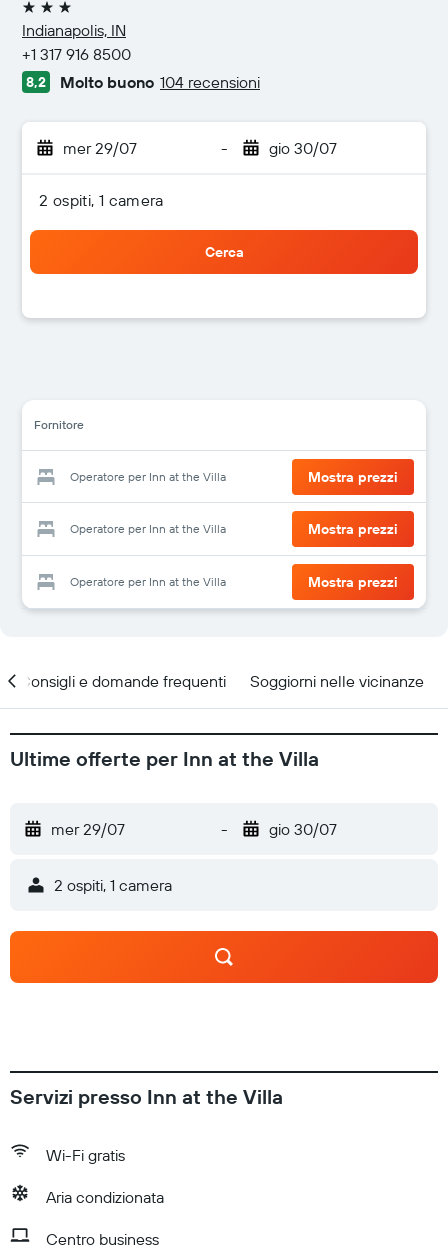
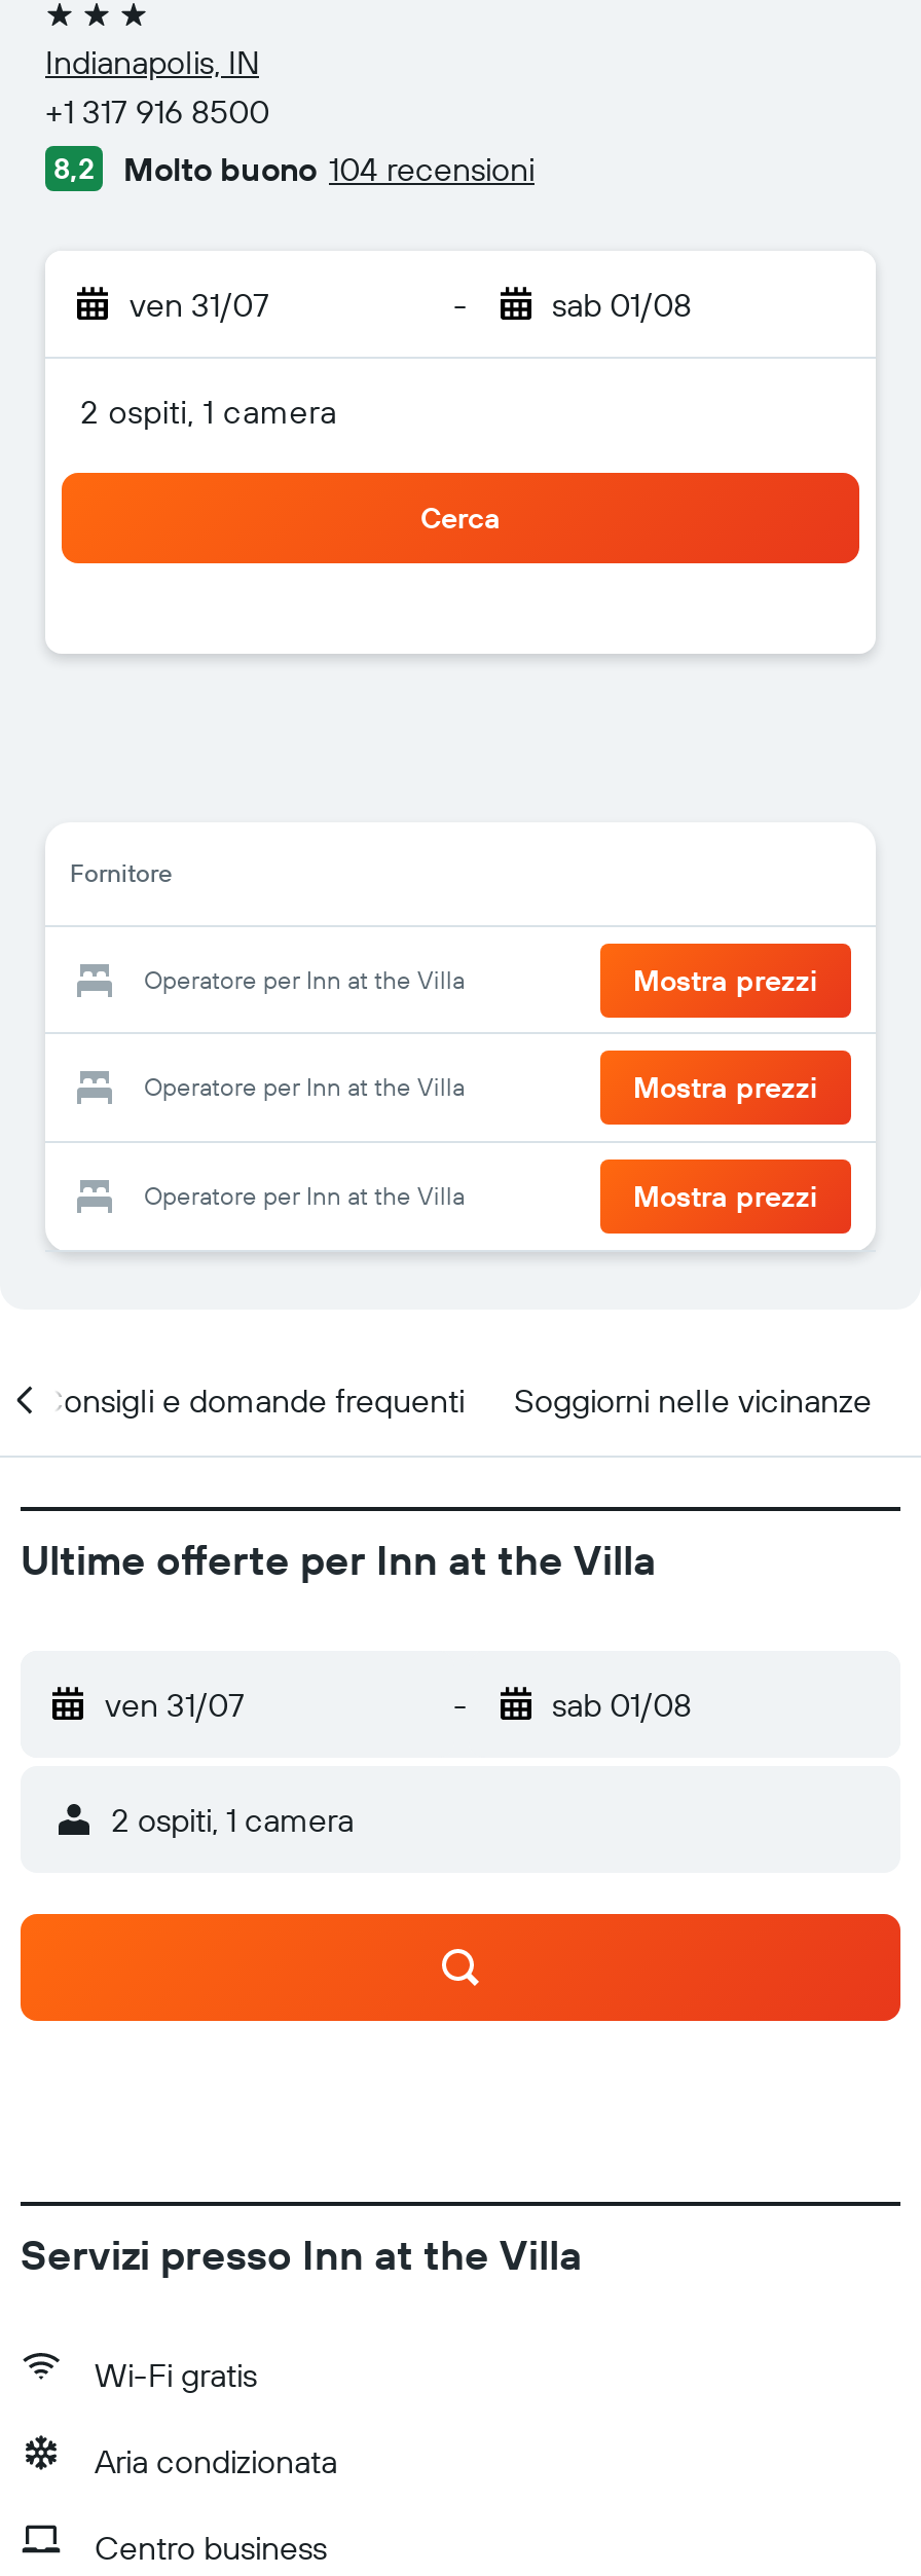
[63,138,137,158] mer 29/07 -> [130,284,269,325] ven 31/07
[268,138,336,158] gio 30/07 -> [552,284,692,325] sab 01/08
[51,819,125,839] mer 29/07 -> [105,1684,245,1725] ven 31/07
[268,819,336,839] gio 30/07 -> [552,1684,692,1725] sab 01/08

